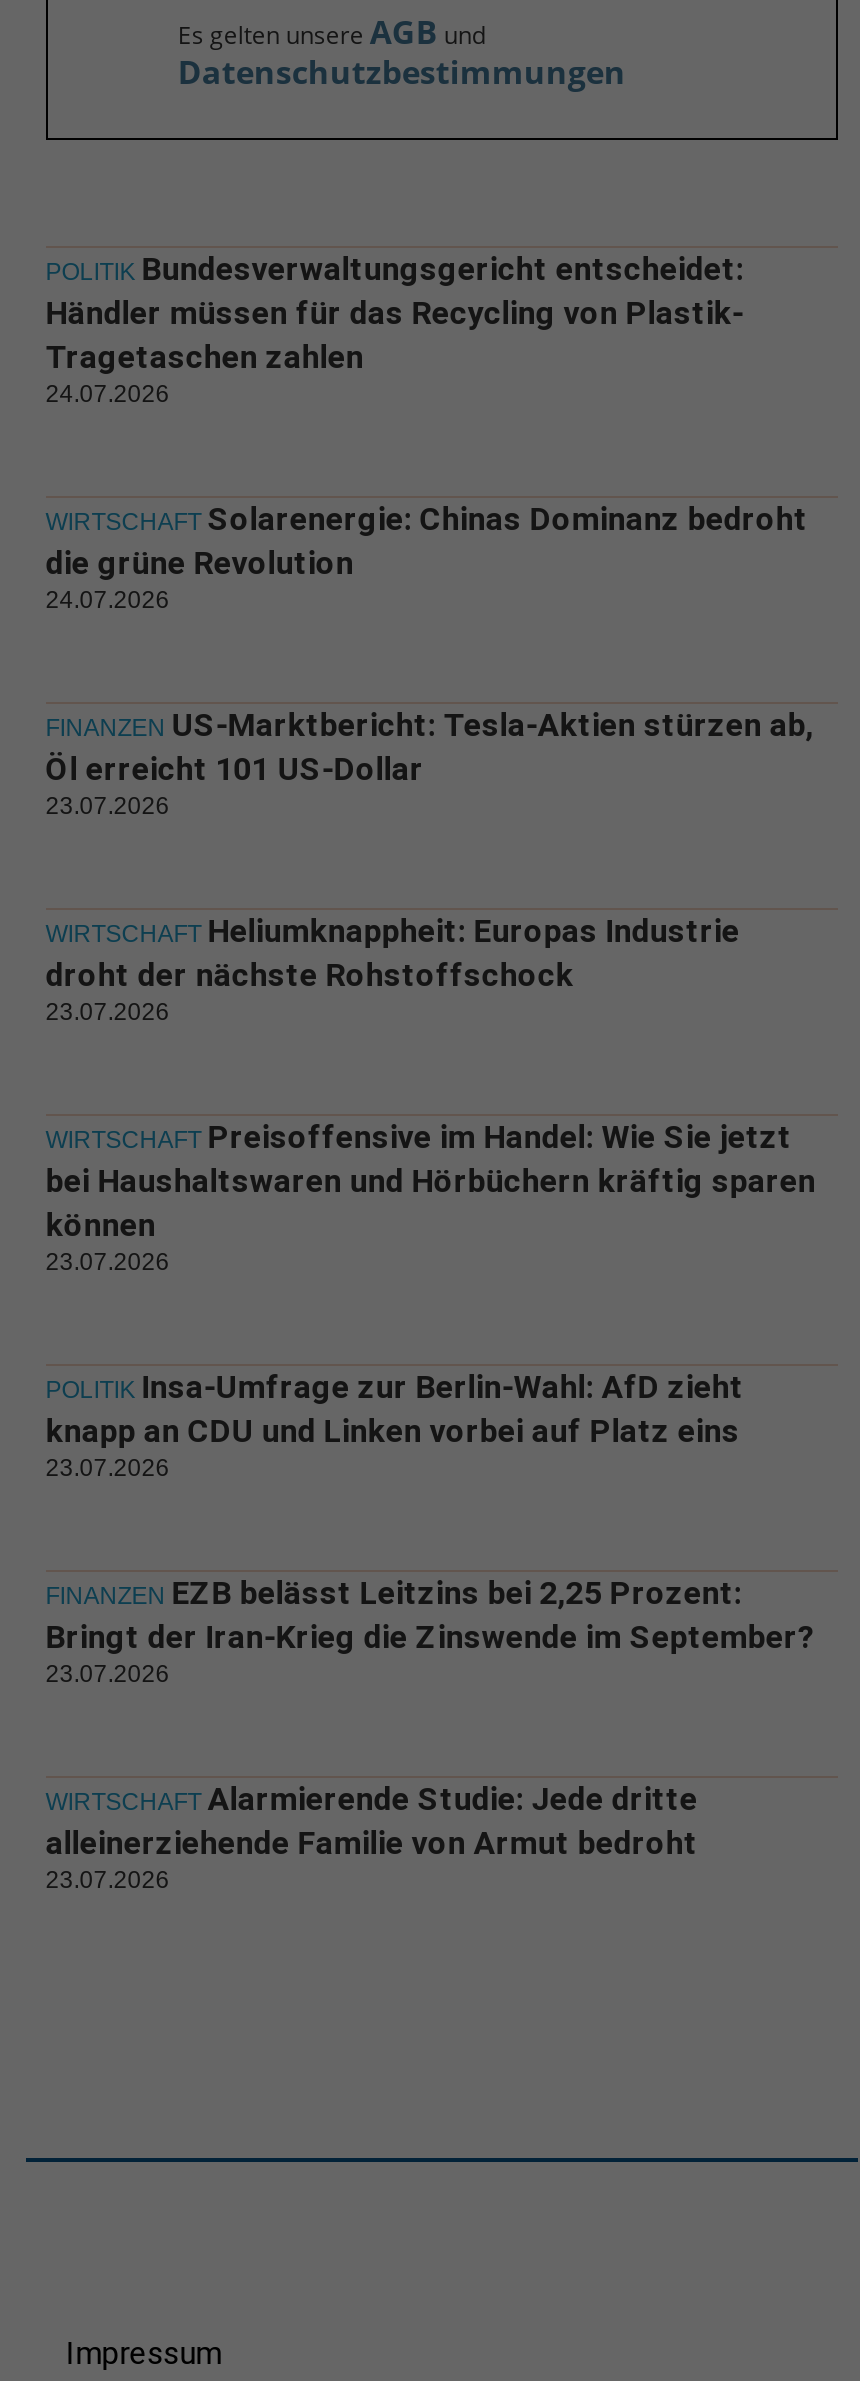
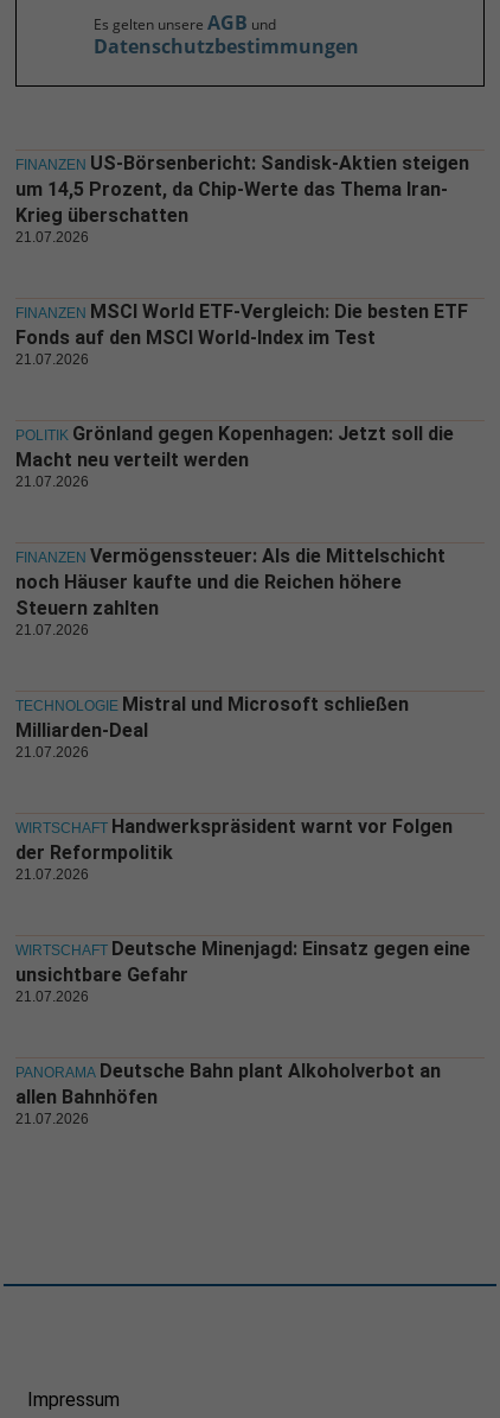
[45,250,743,408] POLITIK Bundesverwaltungsgericht entscheidet: | Händler müssen für das Recycling von Plastik- | Tragetaschen zahlen | 24.07.2026 -> [15,152,469,246] FINANZEN US-Börsenbericht: Sandisk-Aktien steigen | um 14,5 Prozent, da Chip-Werte das Thema Iran- | Krieg überschatten | 21.07.2026
[45,500,807,614] WIRTSCHAFT Solarenergie: Chinas Dominanz bedroht | die grüne Revolution | 24.07.2026 -> [15,300,468,368] FINANZEN MSCI World ETF-Vergleich: Die besten ETF | Fonds auf den MSCI World-Index im Test | 21.07.2026
[45,706,813,820] FINANZEN US-Marktbericht: Tesla-Aktien stürzen ab, | Öl erreicht 101 US-Dollar | 23.07.2026 -> [15,423,453,490] POLITIK Grönland gegen Kopenhagen: Jetzt soll die | Macht neu verteilt werden | 21.07.2026
[45,912,739,1026] WIRTSCHAFT Heliumknappheit: Europas Industrie | droht der nächste Rohstoffschock | 23.07.2026 -> [15,545,445,639] FINANZEN Vermögenssteuer: Als die Mittelschicht | noch Häuser kaufte und die Reichen höhere | Steuern zahlten | 21.07.2026
[45,1118,815,1276] WIRTSCHAFT Preisoffensive im Handel: Wie Sie jetzt | bei Haushaltswaren und Hörbüchern kräftig sparen | können | 23.07.2026 -> [15,693,408,761] TECHNOLOGIE Mistral und Microsoft schließen | Milliarden-Deal | 21.07.2026
[45,1368,743,1482] POLITIK Insa-Umfrage zur Berlin-Wahl: AfD zieht | knapp an CDU und Linken vorbei auf Platz eins | 23.07.2026 -> [15,815,452,883] WIRTSCHAFT Handwerkspräsident warnt vor Folgen | der Reformpolitik | 21.07.2026
[45,1574,815,1688] FINANZEN EZB belässt Leitzins bei 2,25 Prozent: | Bringt der Iran-Krieg die Zinswende im September? | 23.07.2026 -> [15,938,470,1005] WIRTSCHAFT Deutsche Minenjagd: Einsatz gegen eine | unsichtbare Gefahr | 21.07.2026
[45,1780,697,1894] WIRTSCHAFT Alarmierende Studie: Jede dritte | alleinerziehende Familie von Armut bedroht | 23.07.2026 -> [15,1060,440,1128] PANORAMA Deutsche Bahn plant Alkoholverbot an | allen Bahnhöfen | 21.07.2026

